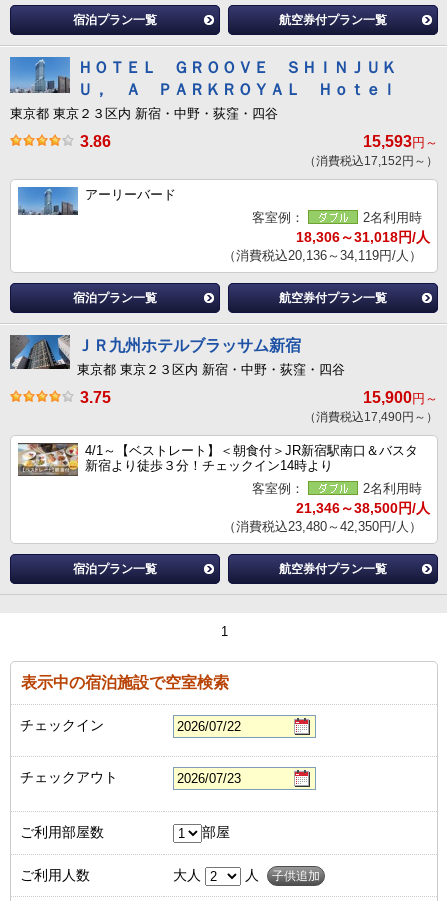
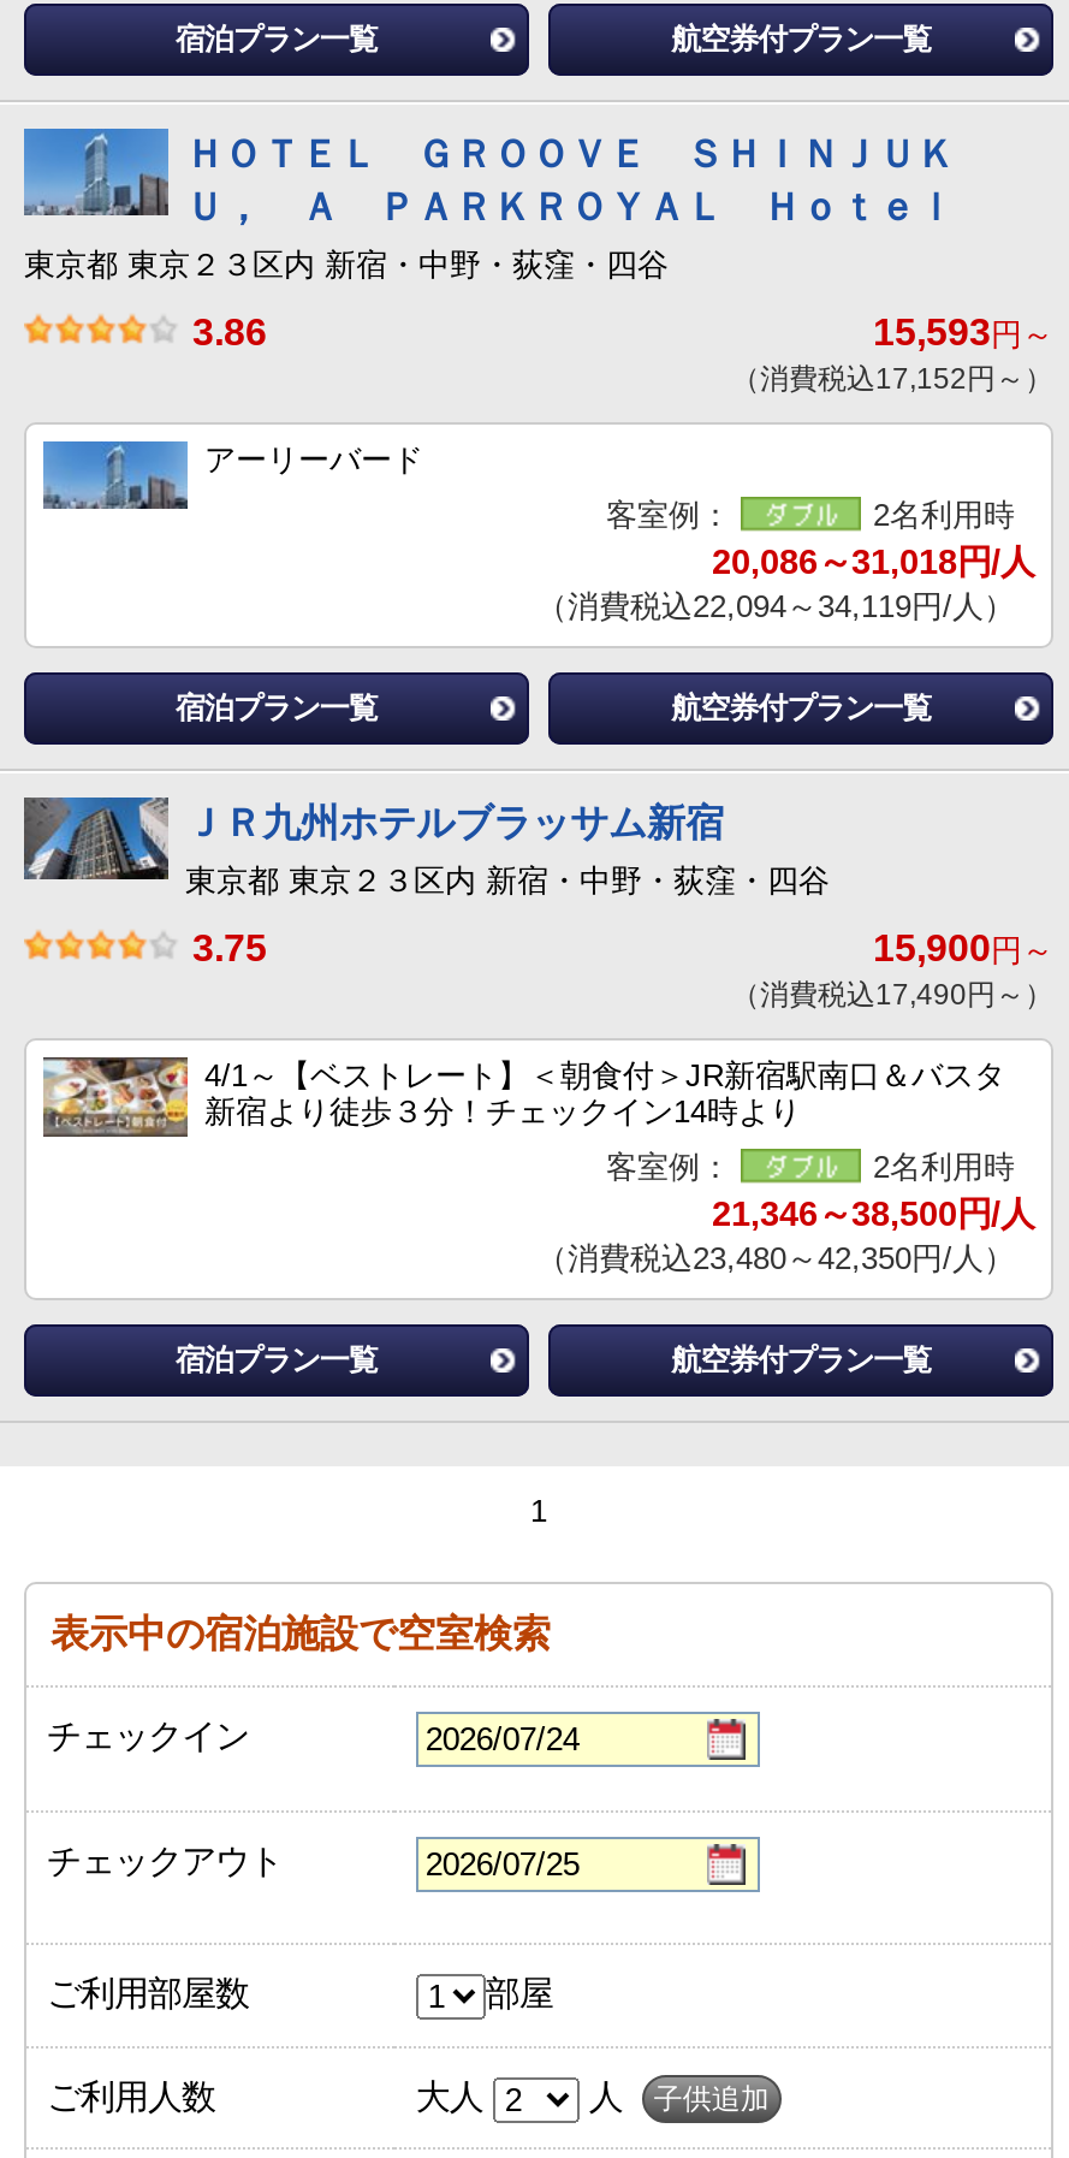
[296,229,430,245] 18,306～31,018円/人 -> [712,542,1034,580] 20,086～31,018円/人
[223,248,422,263] （消費税込20,136～34,119円/人） -> [536,587,1015,624] （消費税込22,094～34,119円/人）

